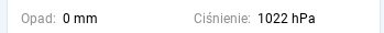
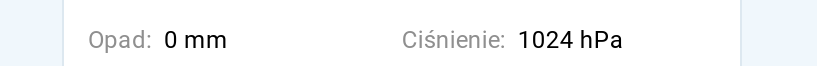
[194,11,316,26] Ciśnienie: 1022 hPa -> [402,26,624,54] Ciśnienie: 1024 hPa

